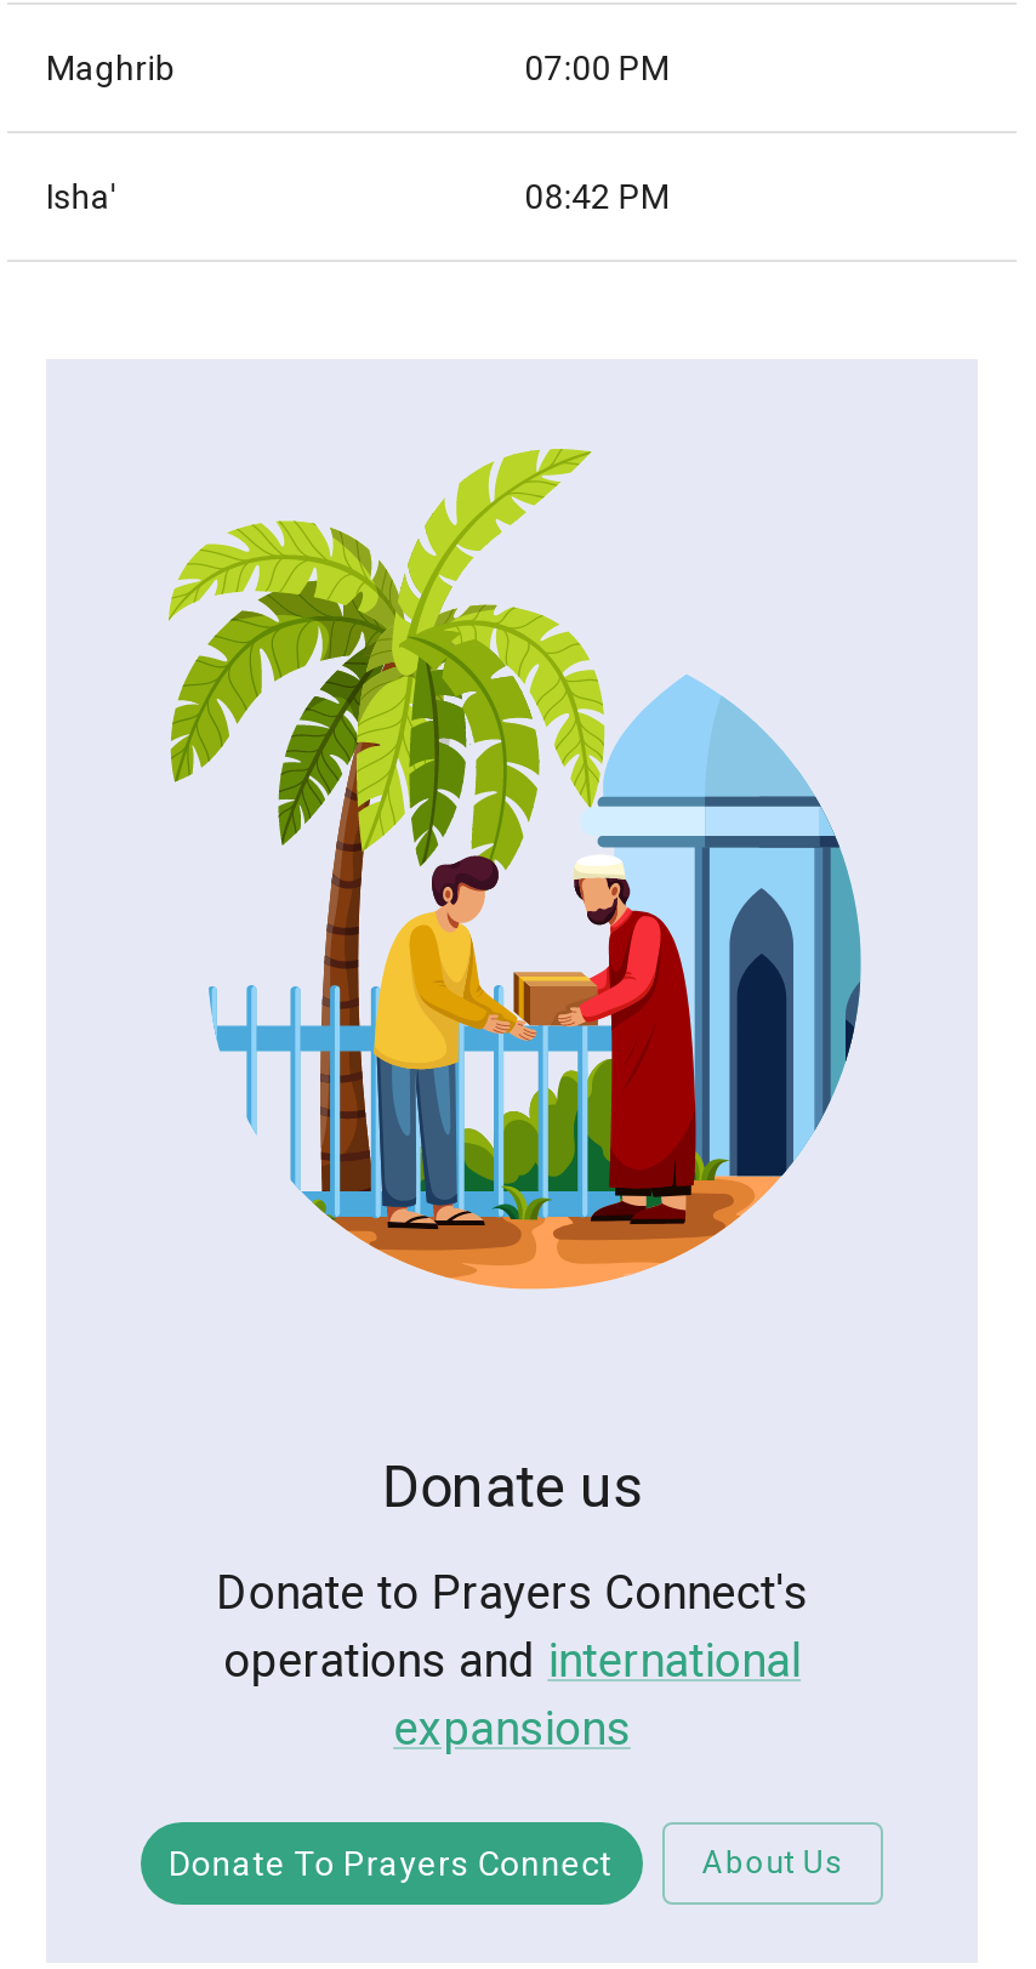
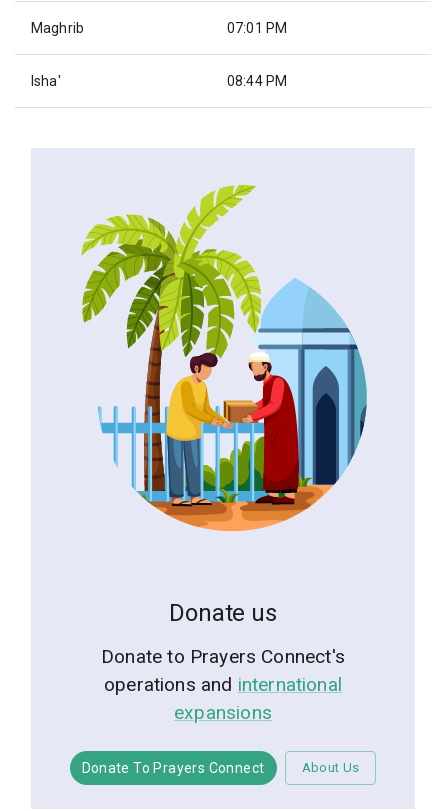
[524,49,670,87] 07:00 PM -> [227,20,287,36] 07:01 PM
[524,177,670,216] 08:42 PM -> [227,73,287,89] 08:44 PM

